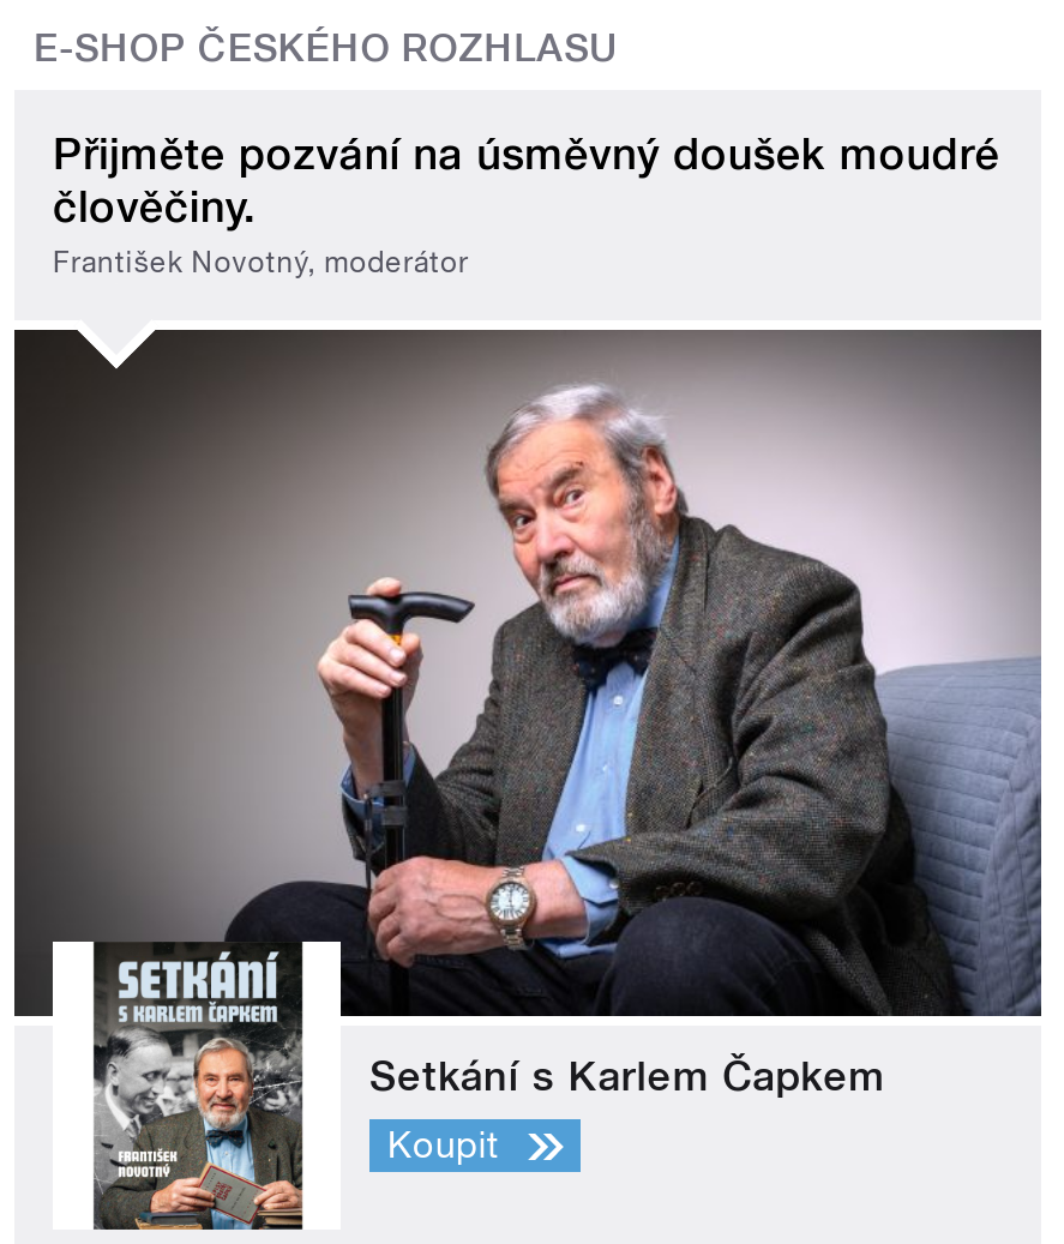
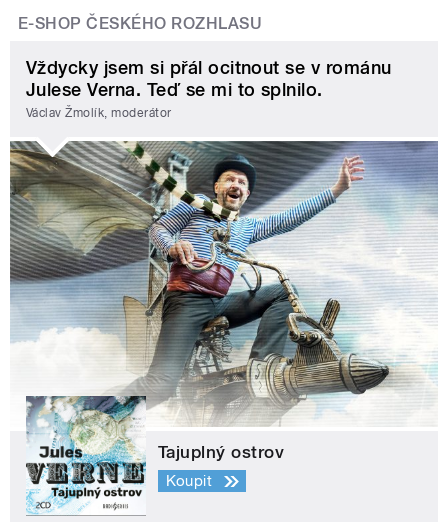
[53,128,1000,280] Přijměte pozvání na úsměvný doušek moudré | člověčiny. | František Novotný, moderátor -> [26,57,392,120] Vždycky jsem si přál ocitnout se v románu | Julese Verna. Teď se mi to splnilo. | Václav Žmolík, moderátor
[12,327,1044,1232] [image] | Setkání s Karlem Čapkem -> [9,141,439,516] [image] | Tajuplný ostrov

